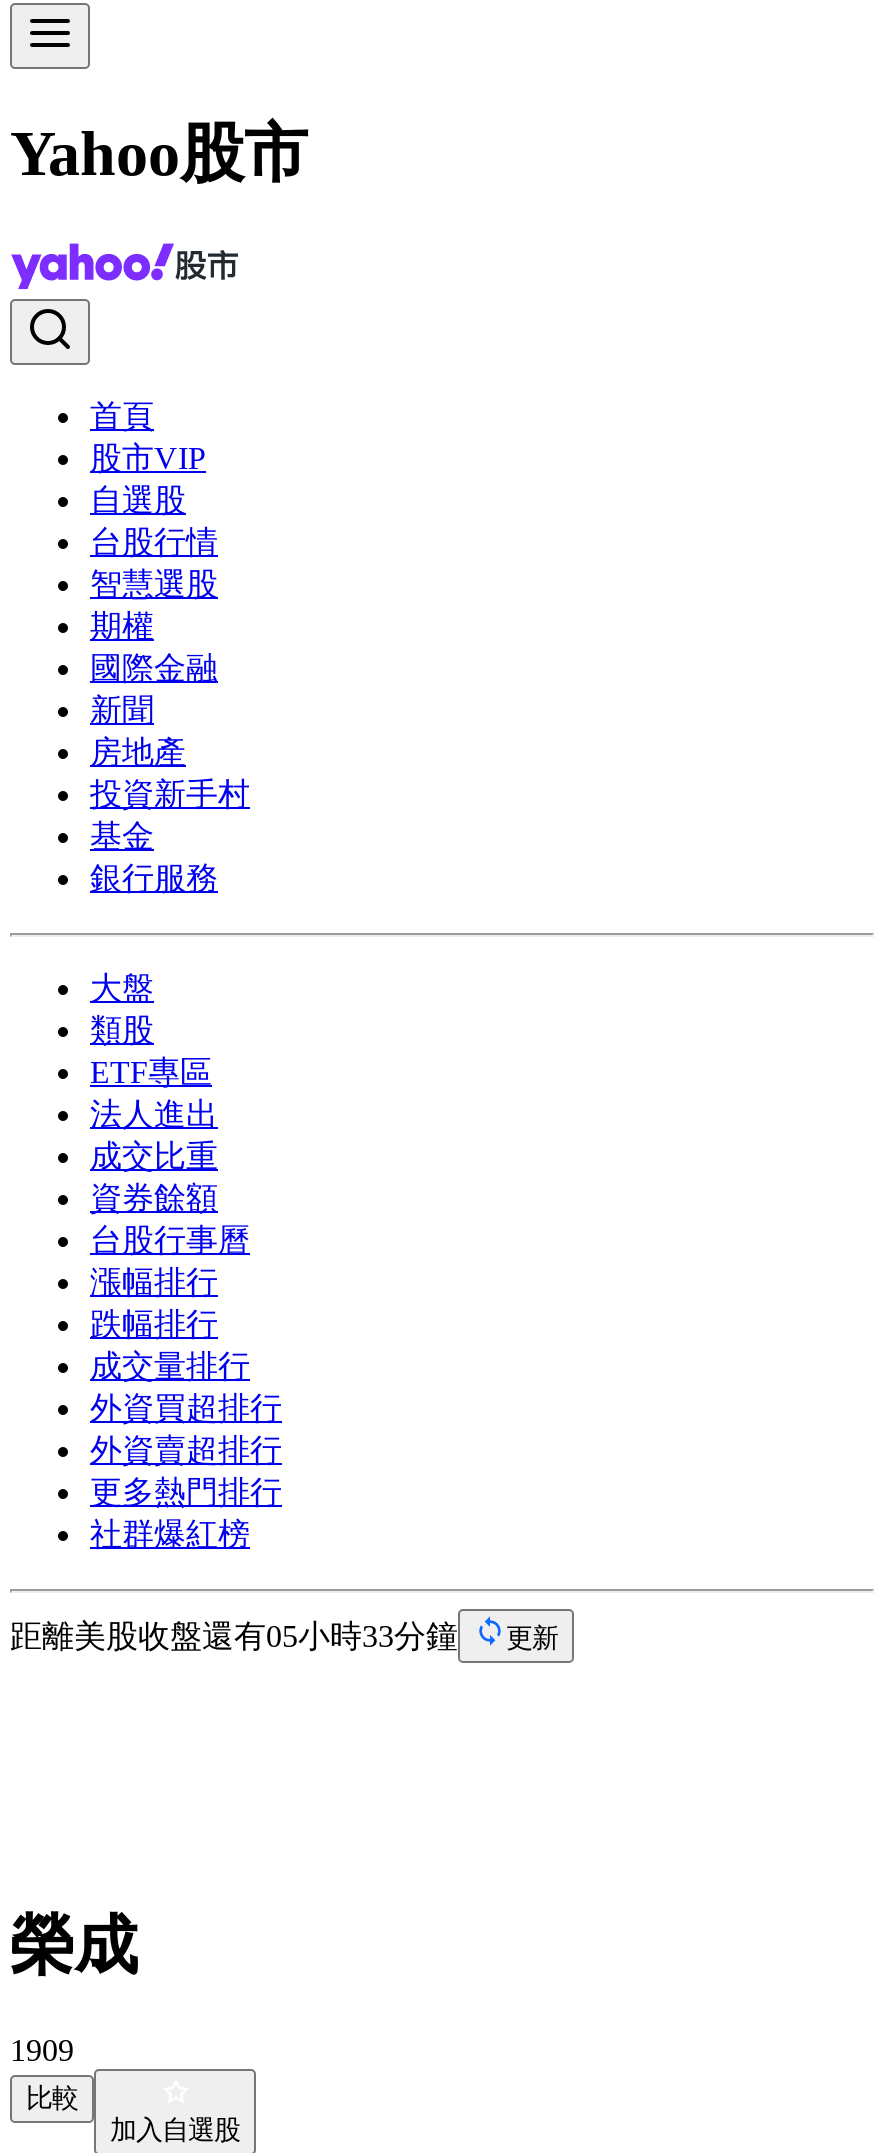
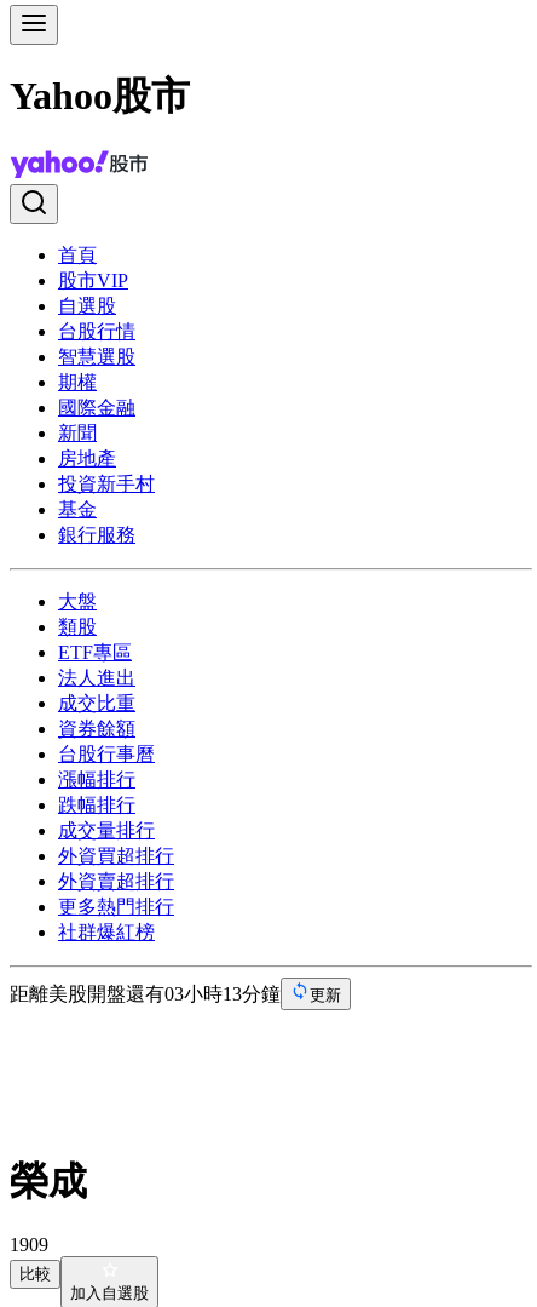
[10,1619,458,1653] 距離美股收盤還有05小時33分鐘 -> [10,983,281,1004] 距離美股開盤還有03小時13分鐘

